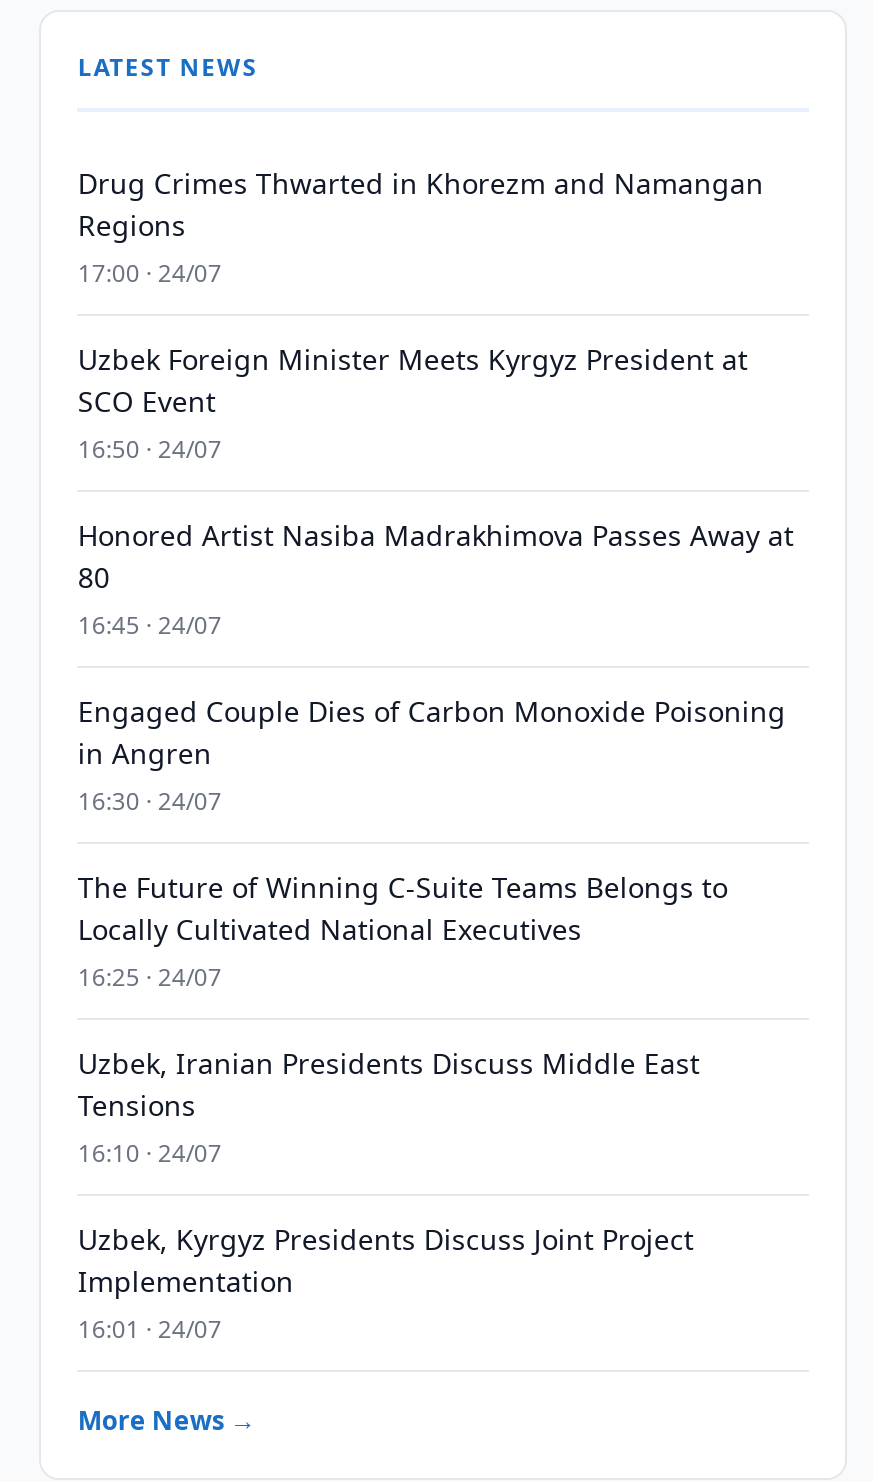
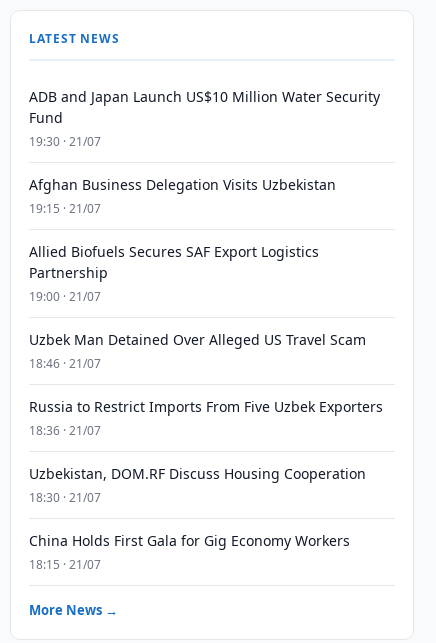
[78,164,764,290] Drug Crimes Thwarted in Khorezm and Namangan | Regions | 17:00 · 24/07 -> [29,87,380,150] ADB and Japan Launch US$10 Million Water Security | Fund | 19:30 · 21/07
[78,340,748,466] Uzbek Foreign Minister Meets Kyrgyz President at | SCO Event | 16:50 · 24/07 -> [29,175,336,217] Afghan Business Delegation Visits Uzbekistan | 19:15 · 21/07
[78,516,794,642] Honored Artist Nasiba Madrakhimova Passes Away at | 80 | 16:45 · 24/07 -> [29,242,319,305] Allied Biofuels Secures SAF Export Logistics | Partnership | 19:00 · 21/07
[78,692,786,818] Engaged Couple Dies of Carbon Monoxide Poisoning | in Angren | 16:30 · 24/07 -> [29,330,366,372] Uzbek Man Detained Over Alleged US Travel Scam | 18:46 · 21/07
[78,868,728,994] The Future of Winning C-Suite Teams Belongs to | Locally Cultivated National Executives | 16:25 · 24/07 -> [29,397,383,439] Russia to Restrict Imports From Five Uzbek Exporters | 18:36 · 21/07
[78,1044,700,1170] Uzbek, Iranian Presidents Discuss Middle East | Tensions | 16:10 · 24/07 -> [29,464,366,506] Uzbekistan, DOM.RF Discuss Housing Cooperation | 18:30 · 21/07
[78,1220,694,1346] Uzbek, Kyrgyz Presidents Discuss Joint Project | Implementation | 16:01 · 24/07 -> [29,531,350,573] China Holds First Gala for Gig Economy Workers | 18:15 · 21/07

